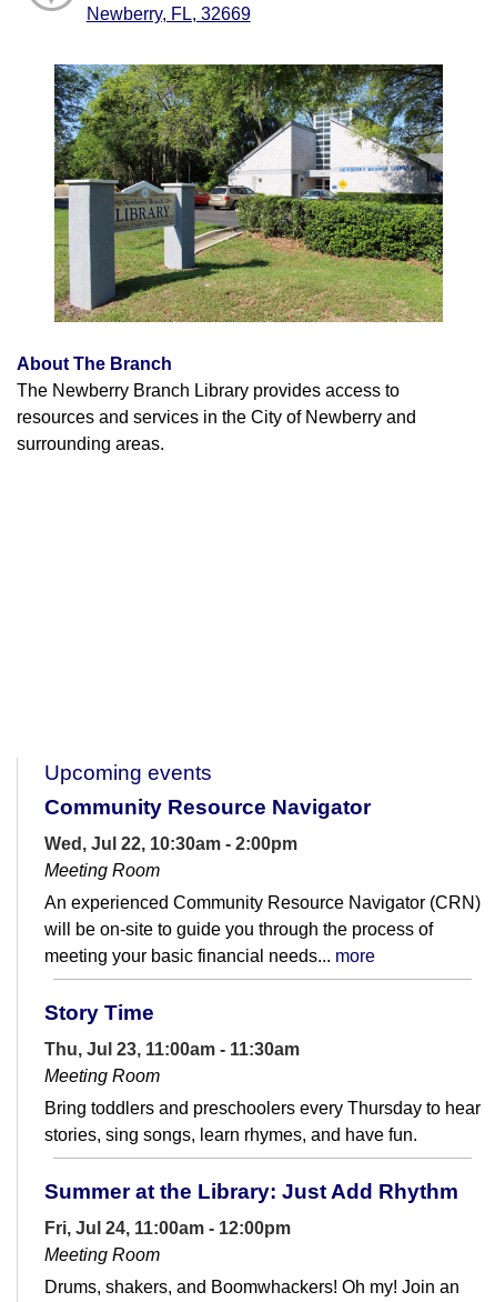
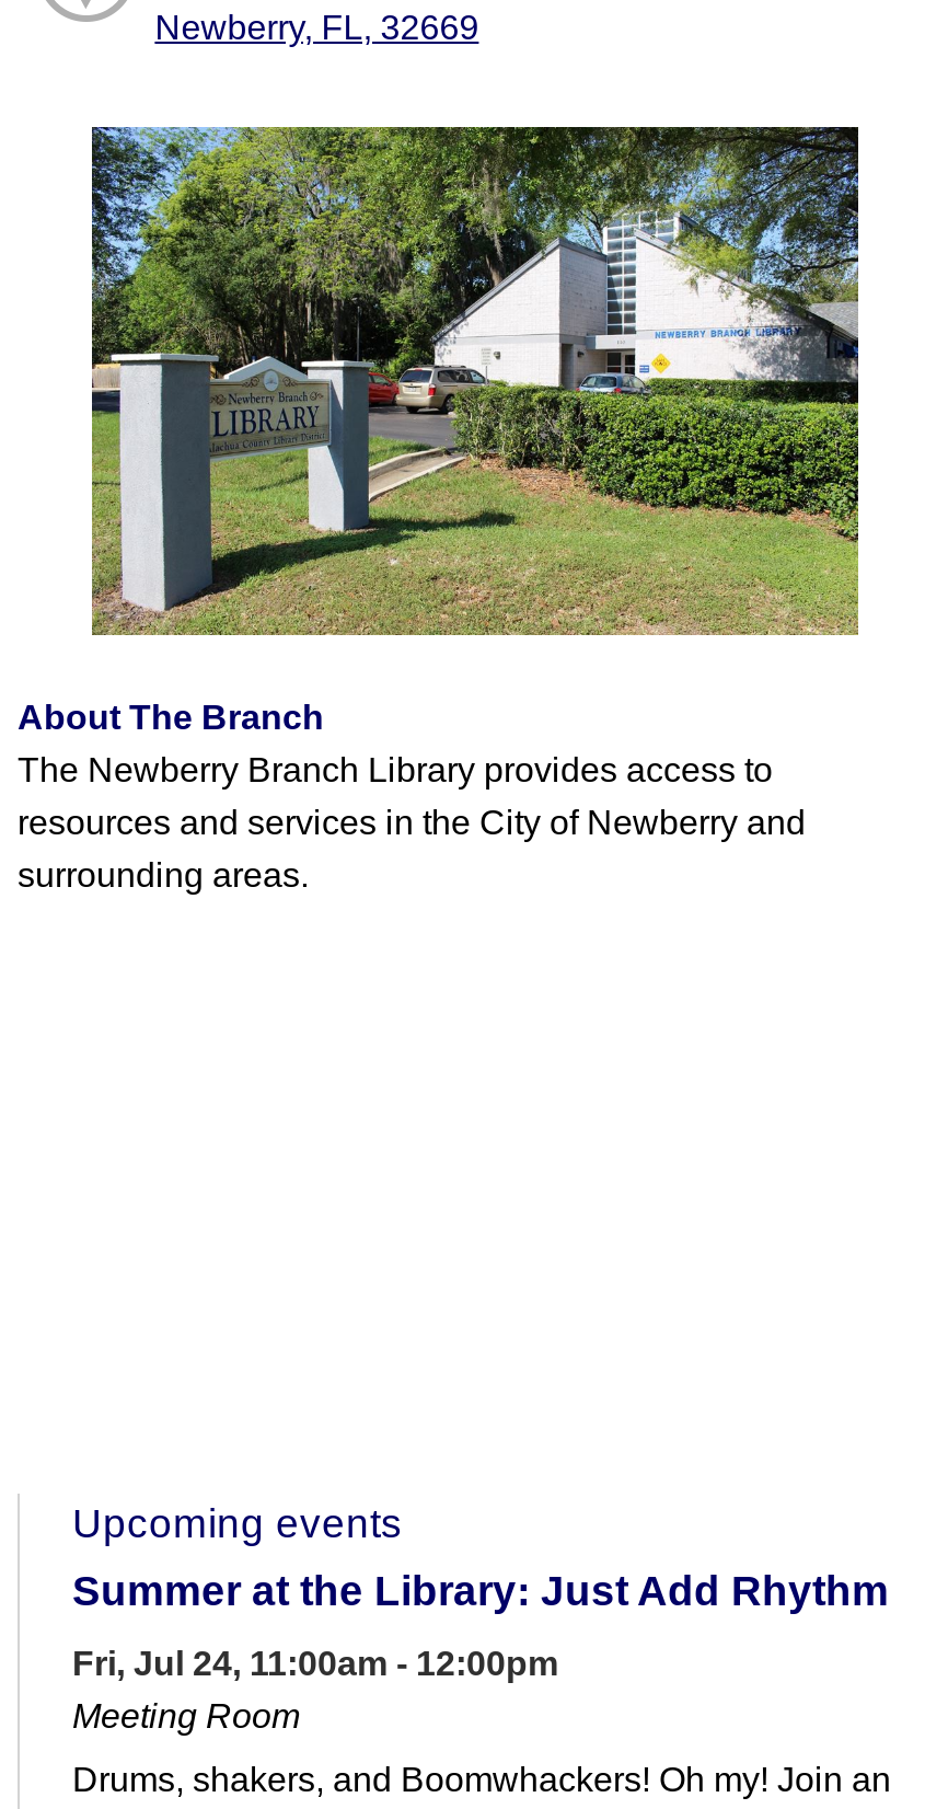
[44,796,481,1145] Community Resource Navigator | Wed, Jul 22, 10:30am - 2:00pm | Meeting Room | An experienced Community Resource Navigator (CRN) | will be on-site to guide you through the process of | meeting your basic financial needs... more | Story Time | Thu, Jul 23, 11:00am - 11:30am | Meeting Room | Bring toddlers and preschoolers every Thursday to hear | stories, sing songs, learn rhymes, and have fun. -> none

